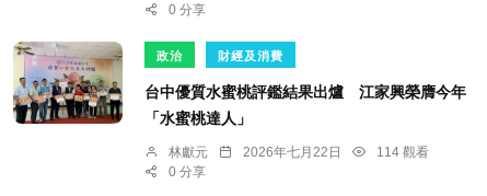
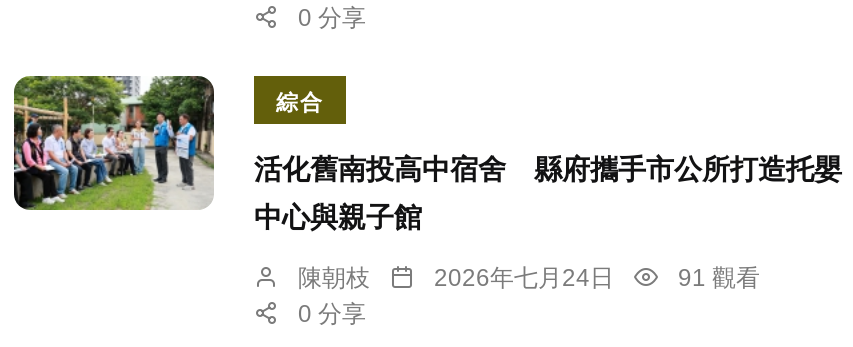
[12,42,466,125] [image] | 台中優質水蜜桃評鑑結果出爐 江家興榮膺今年 -> [12,76,842,226] [image] | 活化舊南投高中宿舍 縣府攜手市公所打造托嬰
[156,49,283,62] 政治 | 財經及消費 -> [276,90,324,114] 綜合
[144,109,252,127] 「水蜜桃達人」 -> [254,200,422,232] 中心與親子館
[169,145,429,160] 林獻元 | 2026年七月22日 | 114 觀看 -> [298,264,760,292] 陳朝枝 | 2026年七月24日 | 91 觀看

